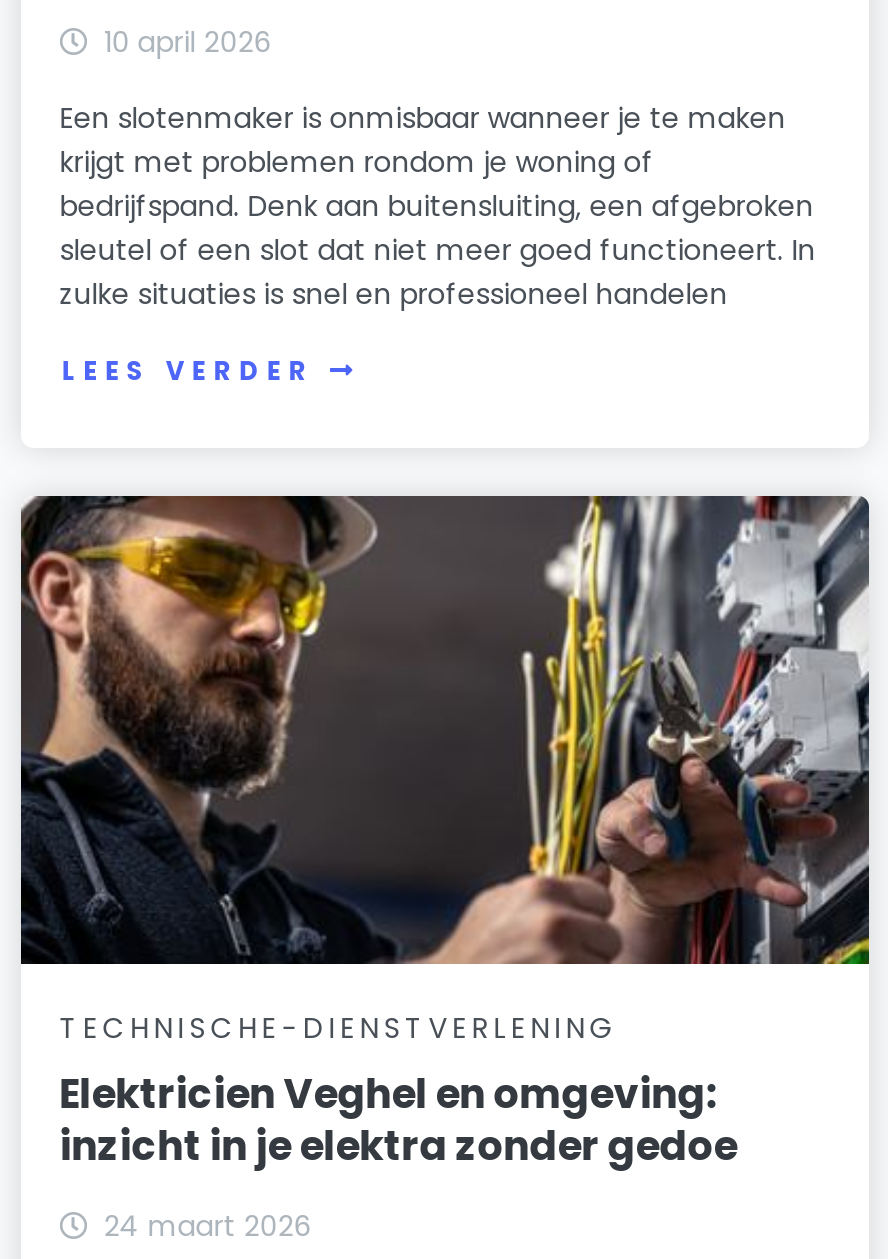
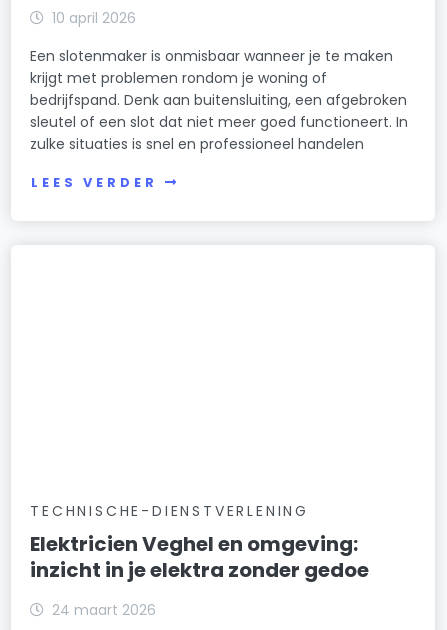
[19,494,871,966] [image] -> none

